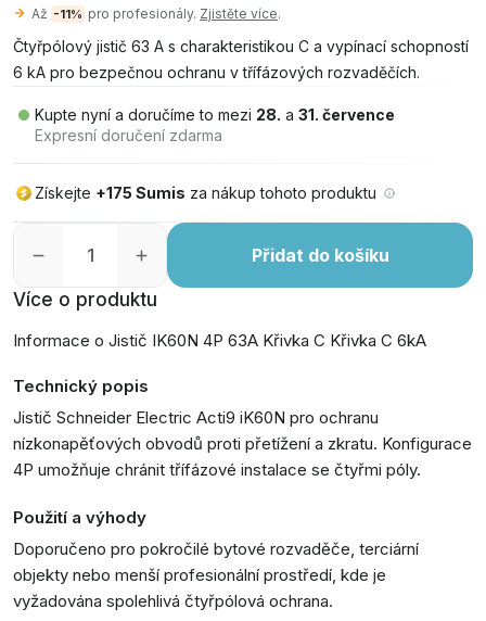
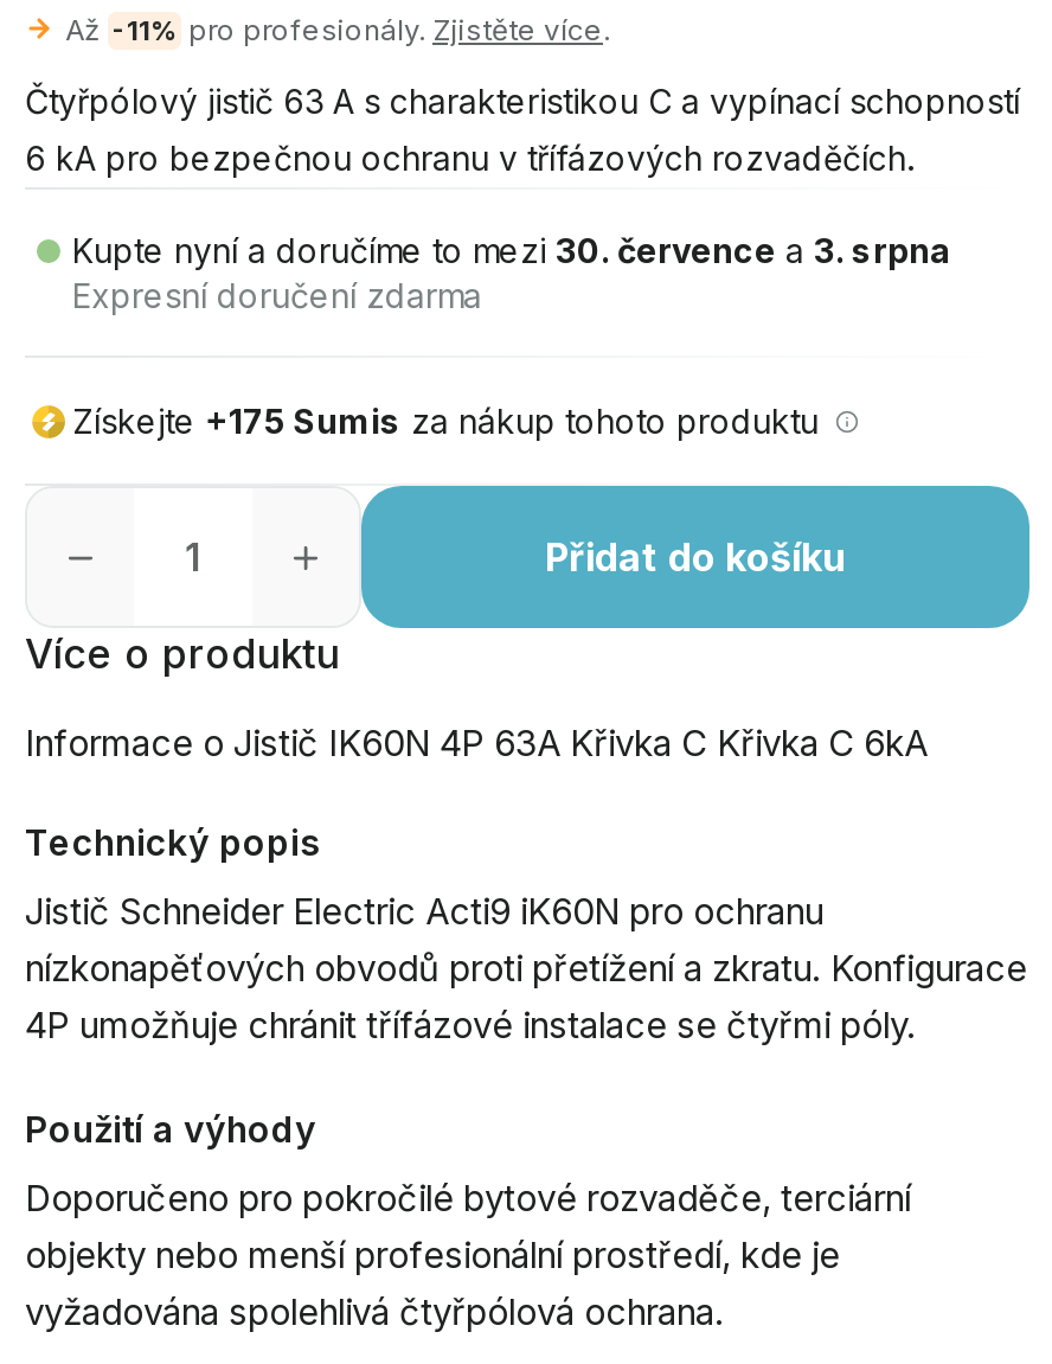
[35,105,395,124] Kupte nyní a doručíme to mezi 28. a 31. července -> [72,230,951,270] Kupte nyní a doručíme to mezi 30. července a 3. srpna

